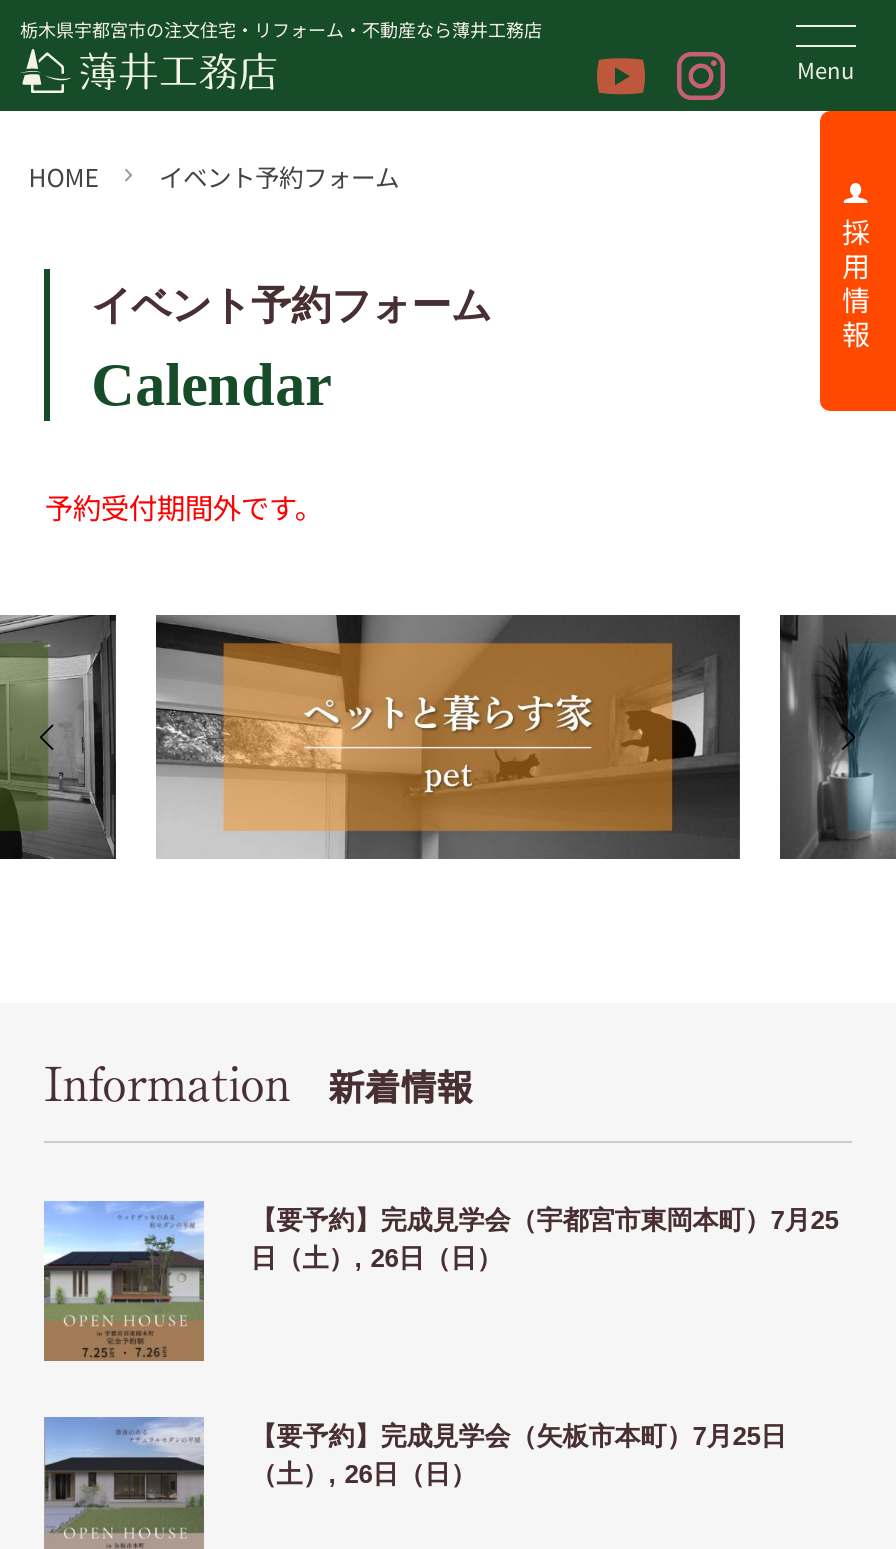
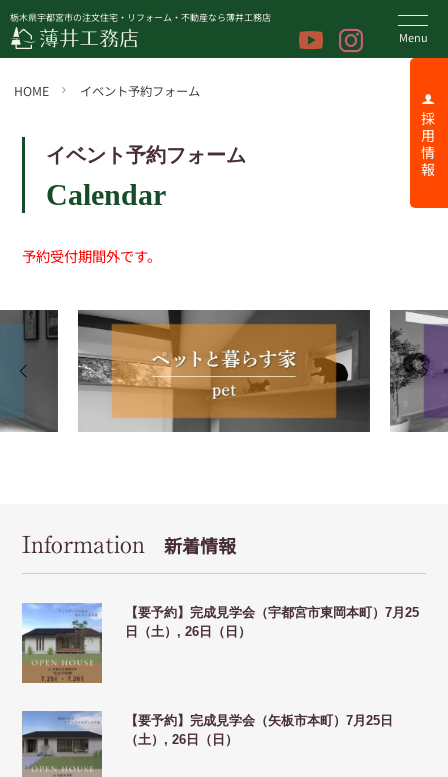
[6,615,114,861] [image] -> [3,310,58,432] [image]
[778,617,890,861] [image] -> [390,310,445,432] [image]

